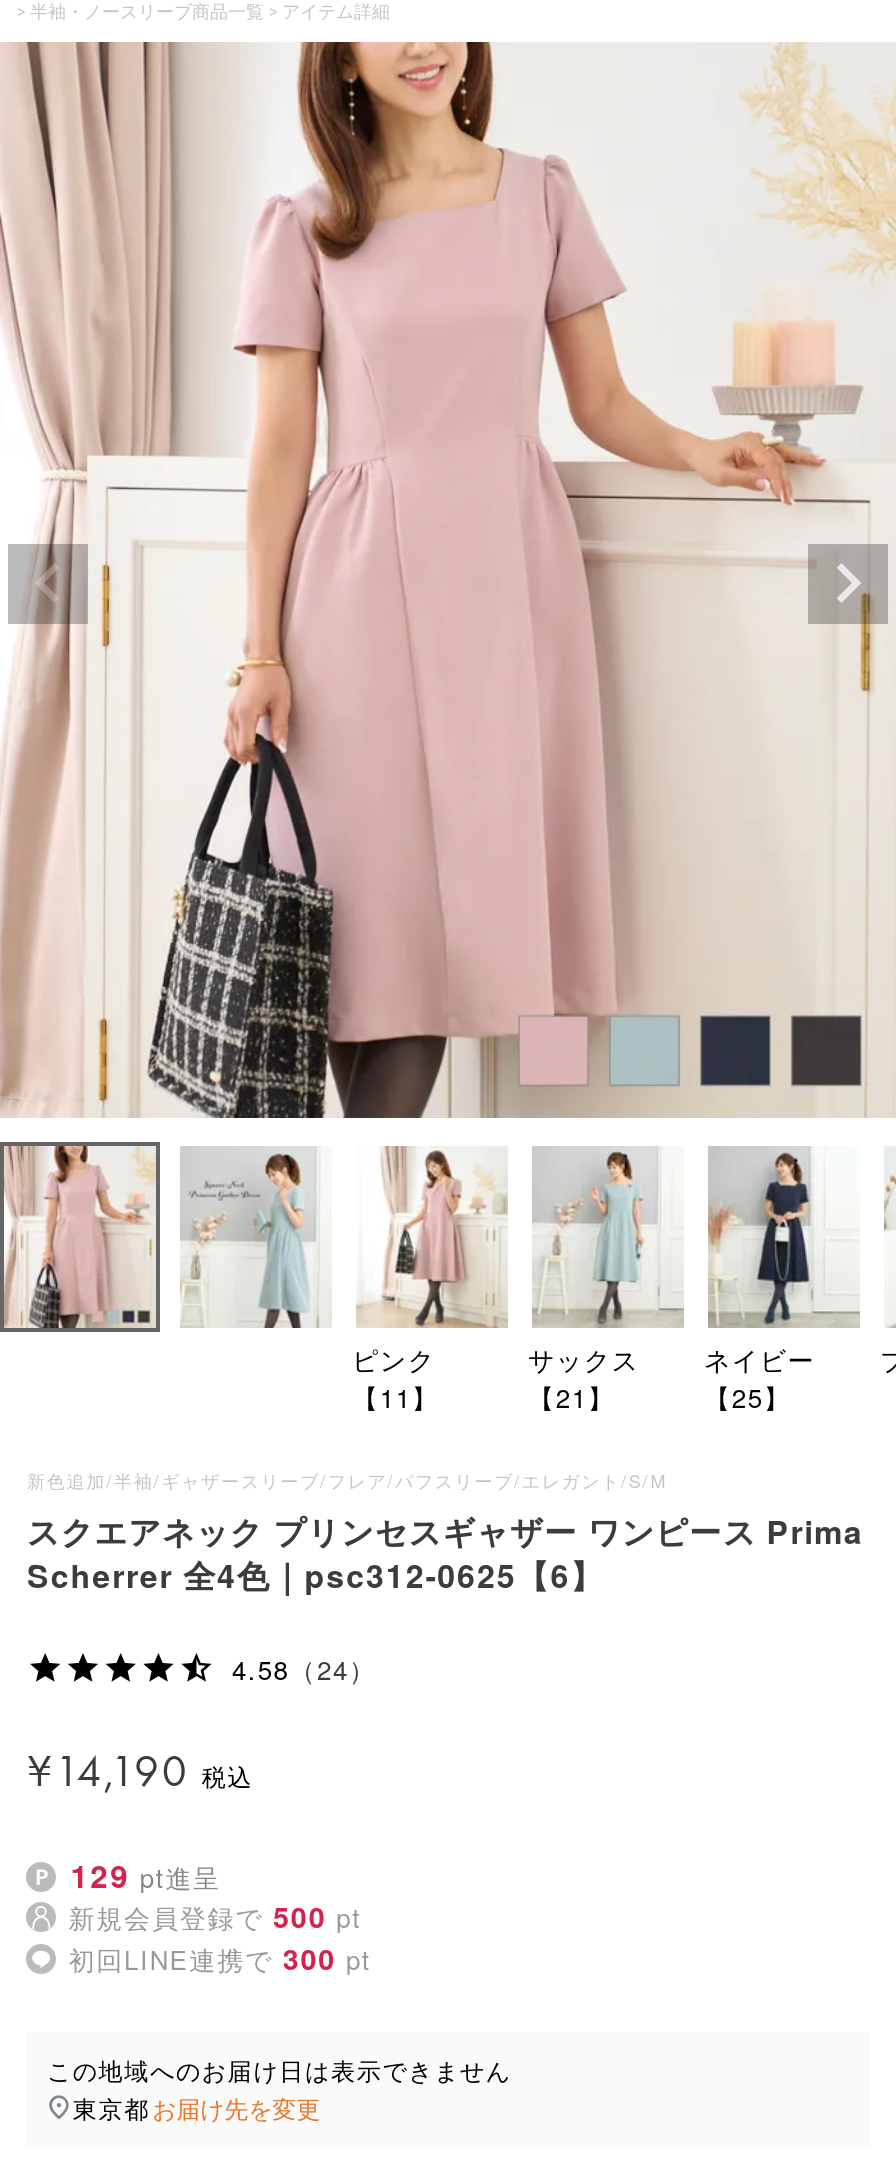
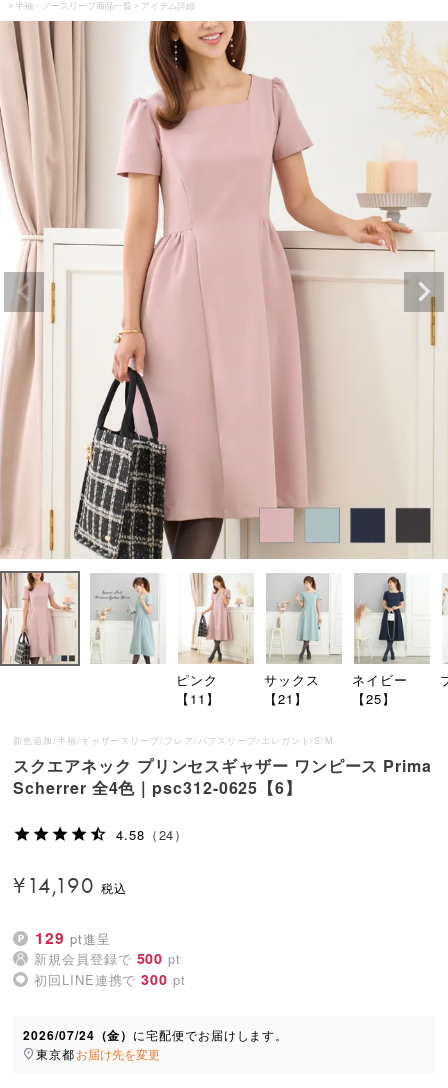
[47,2052,512,2086] この地域へのお届け日は表示できません -> [23,1026,288,1044] 2026/07/24（金）に宅配便でお届けします。

